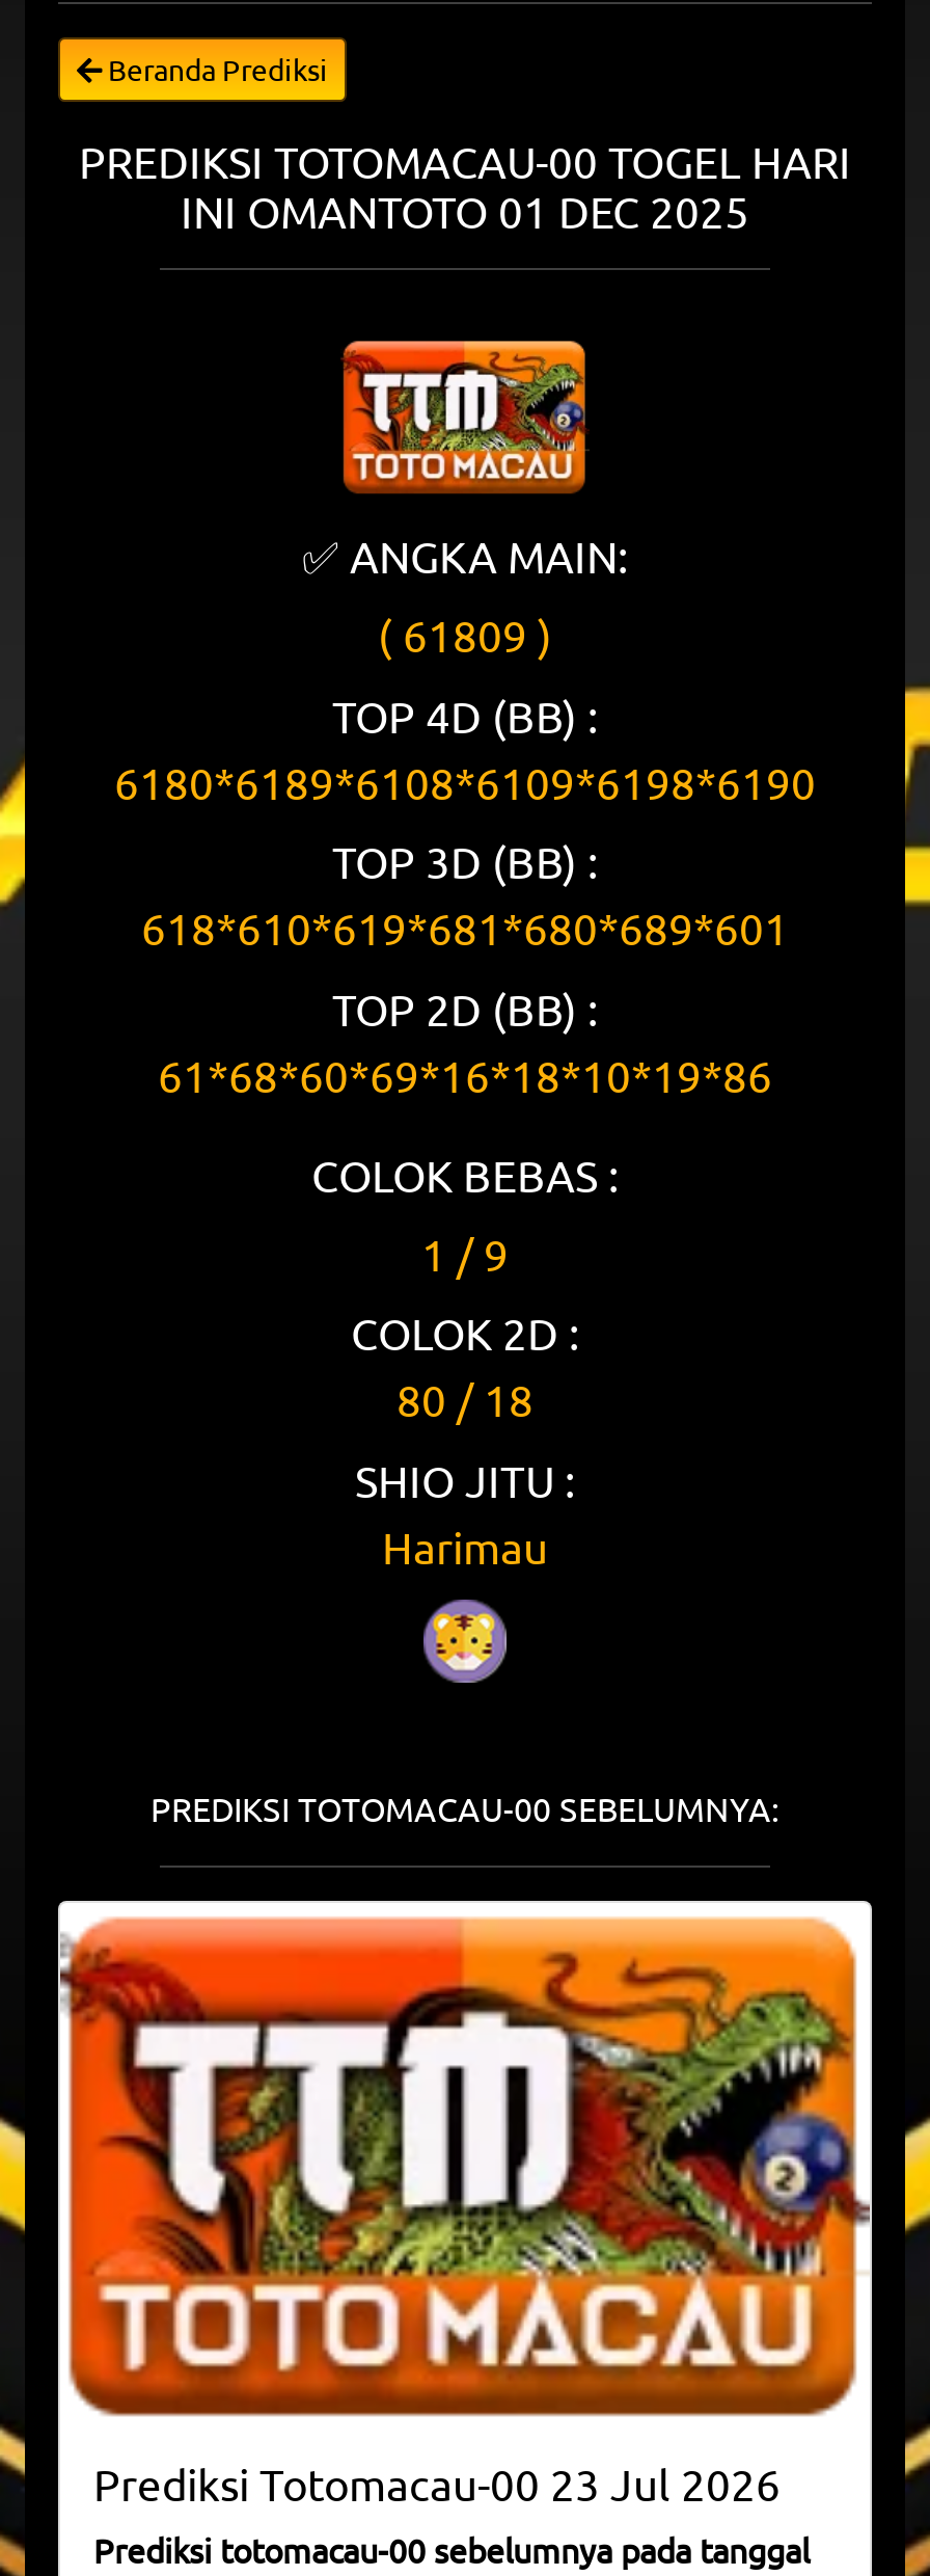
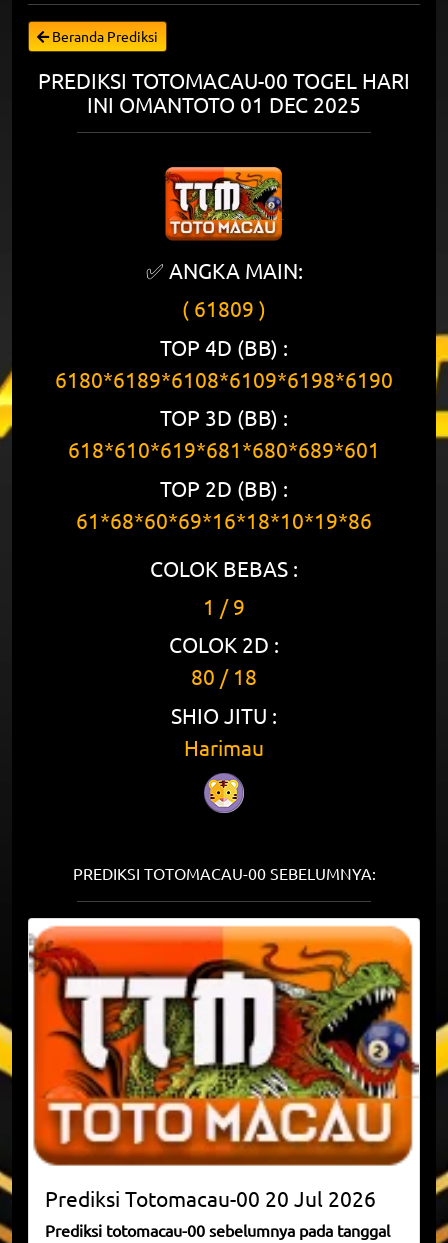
[93,2456,781,2510] Prediksi Totomacau-00 23 Jul 2026 -> [45,1185,376,1211] Prediksi Totomacau-00 20 Jul 2026

